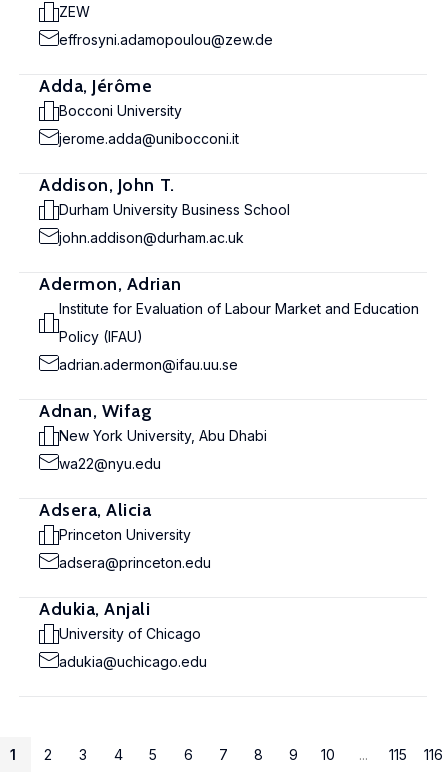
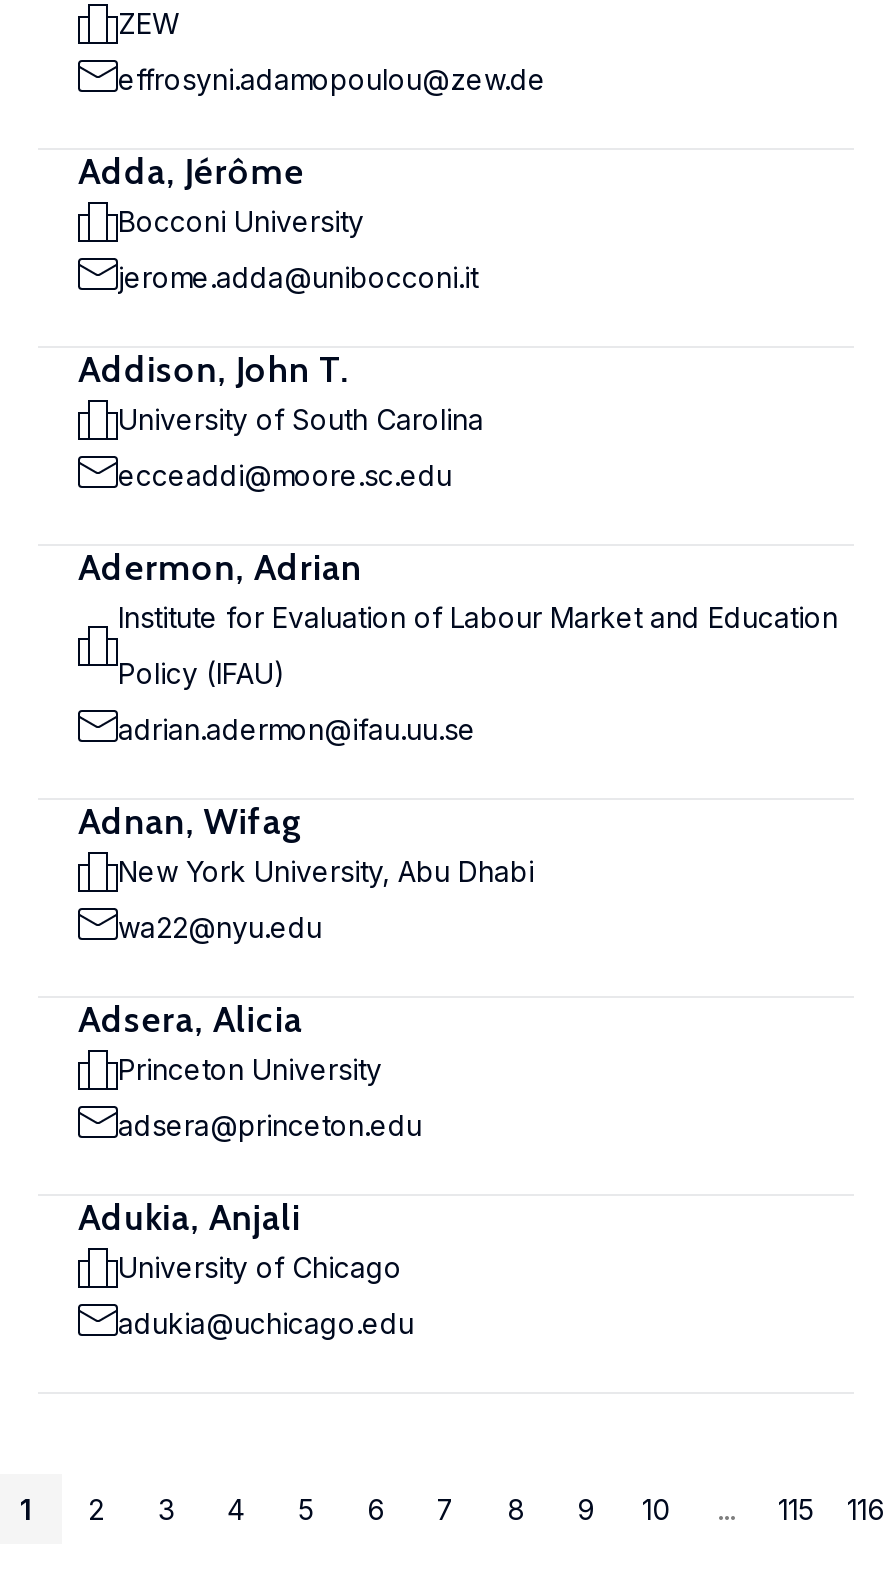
[59,201,290,218] Durham University Business School -> [118,402,484,436] University of South Carolina
[59,229,244,246] john.addison@durham.ac.uk -> [118,458,452,492] ecceaddi@moore.sc.edu

